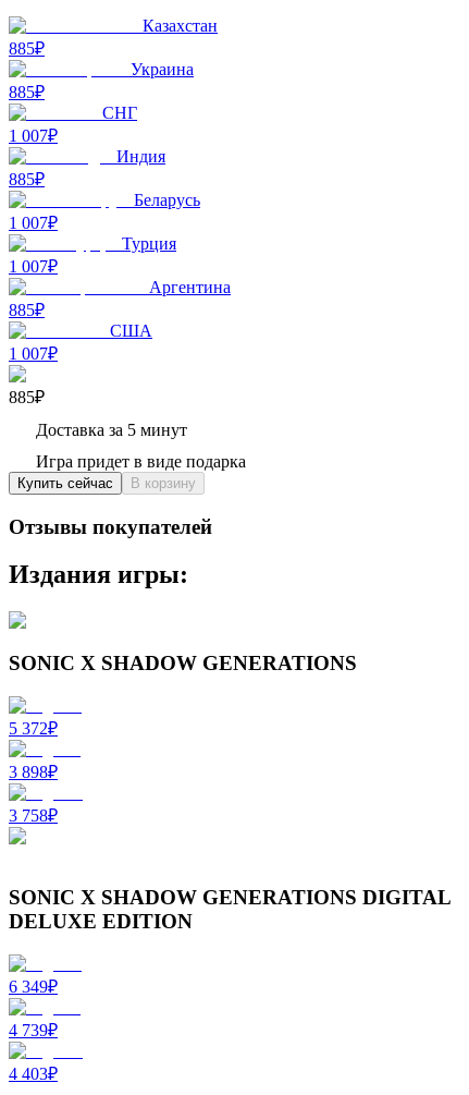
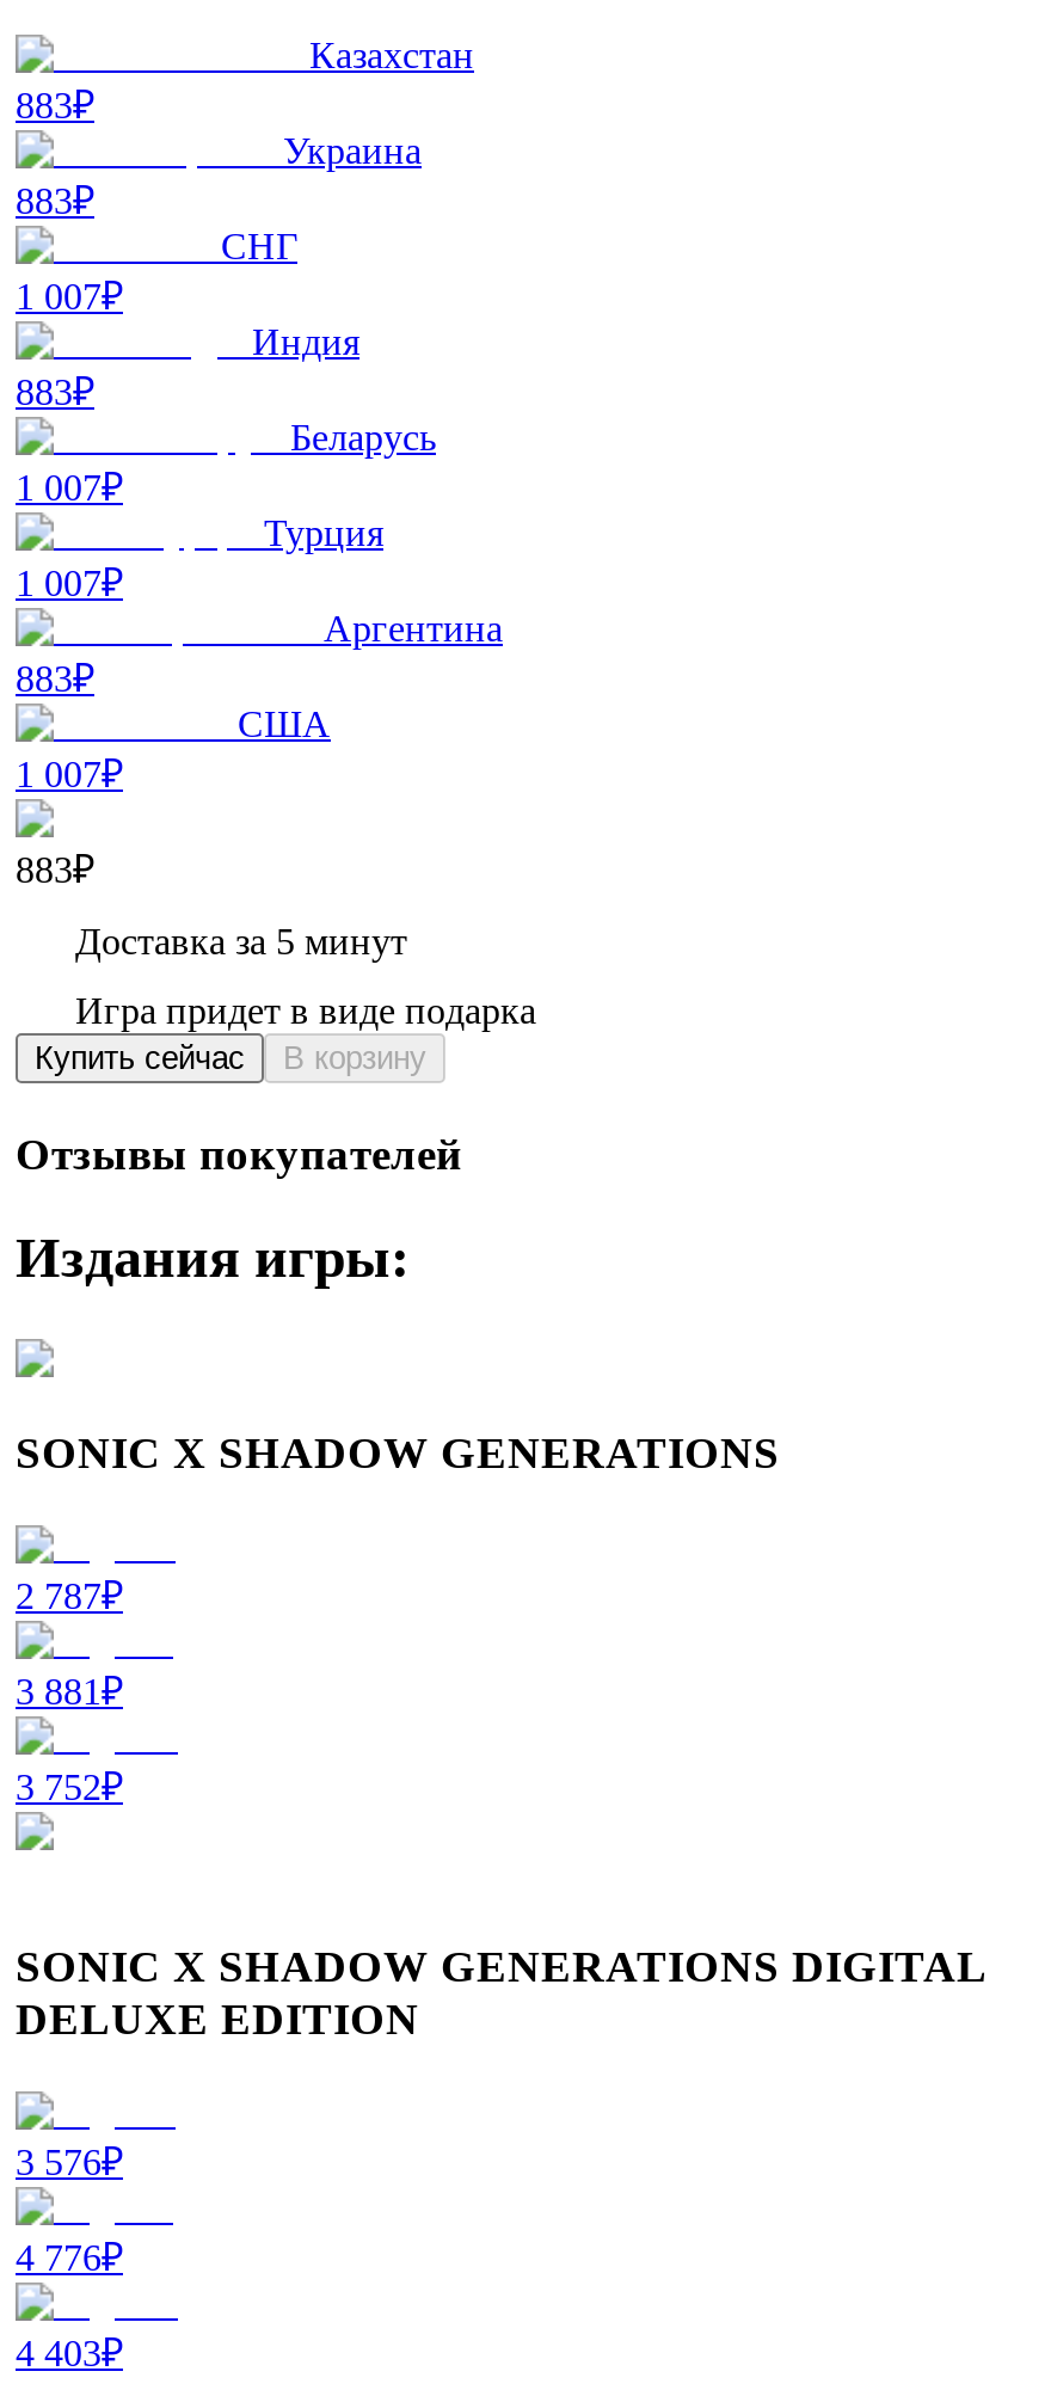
[9,39,45,58] 885₽ -> [16,84,94,125] 883₽
[9,83,45,101] 885₽ -> [16,180,94,220] 883₽
[9,170,45,188] 885₽ -> [16,371,94,412] 883₽
[9,300,45,319] 885₽ -> [16,658,94,698] 883₽
[9,388,45,406] 885₽ -> [16,849,94,889] 883₽
[9,719,58,737] 5 372₽ -> [16,1575,123,1616] 2 787₽
[9,762,58,781] 3 898 ₽ -> [16,1671,123,1711] 3 881 ₽
[9,806,58,825] 3 758₽ -> [16,1766,123,1807] 3 752₽
[9,978,58,996] 6 349₽ -> [16,2142,123,2183] 3 576₽
[9,1021,58,1040] 4 739₽ -> [16,2238,123,2278] 4 776₽

